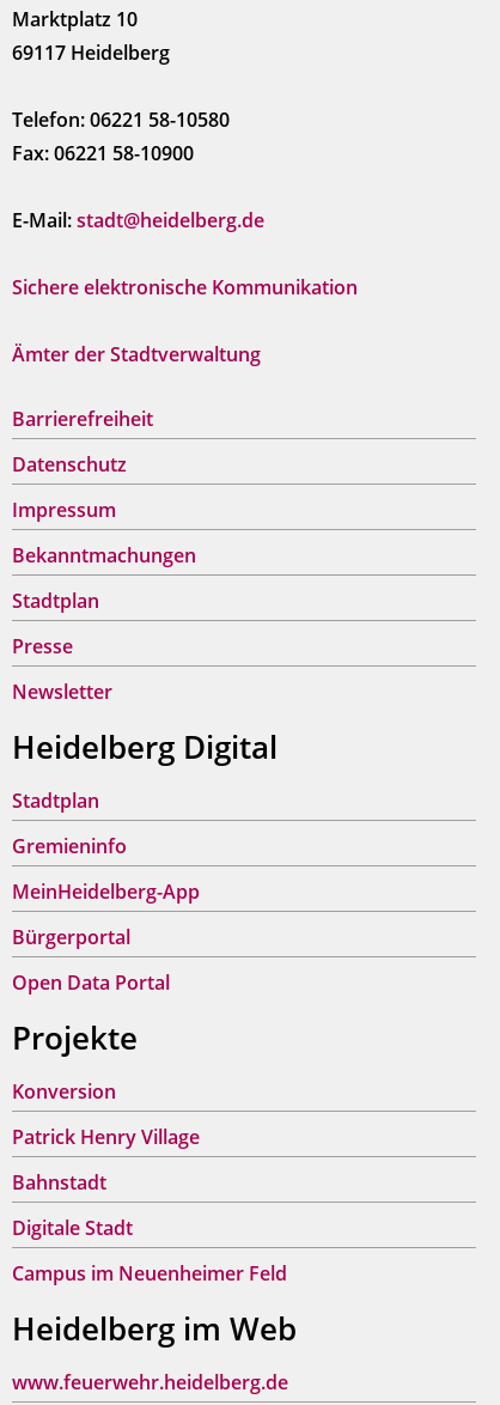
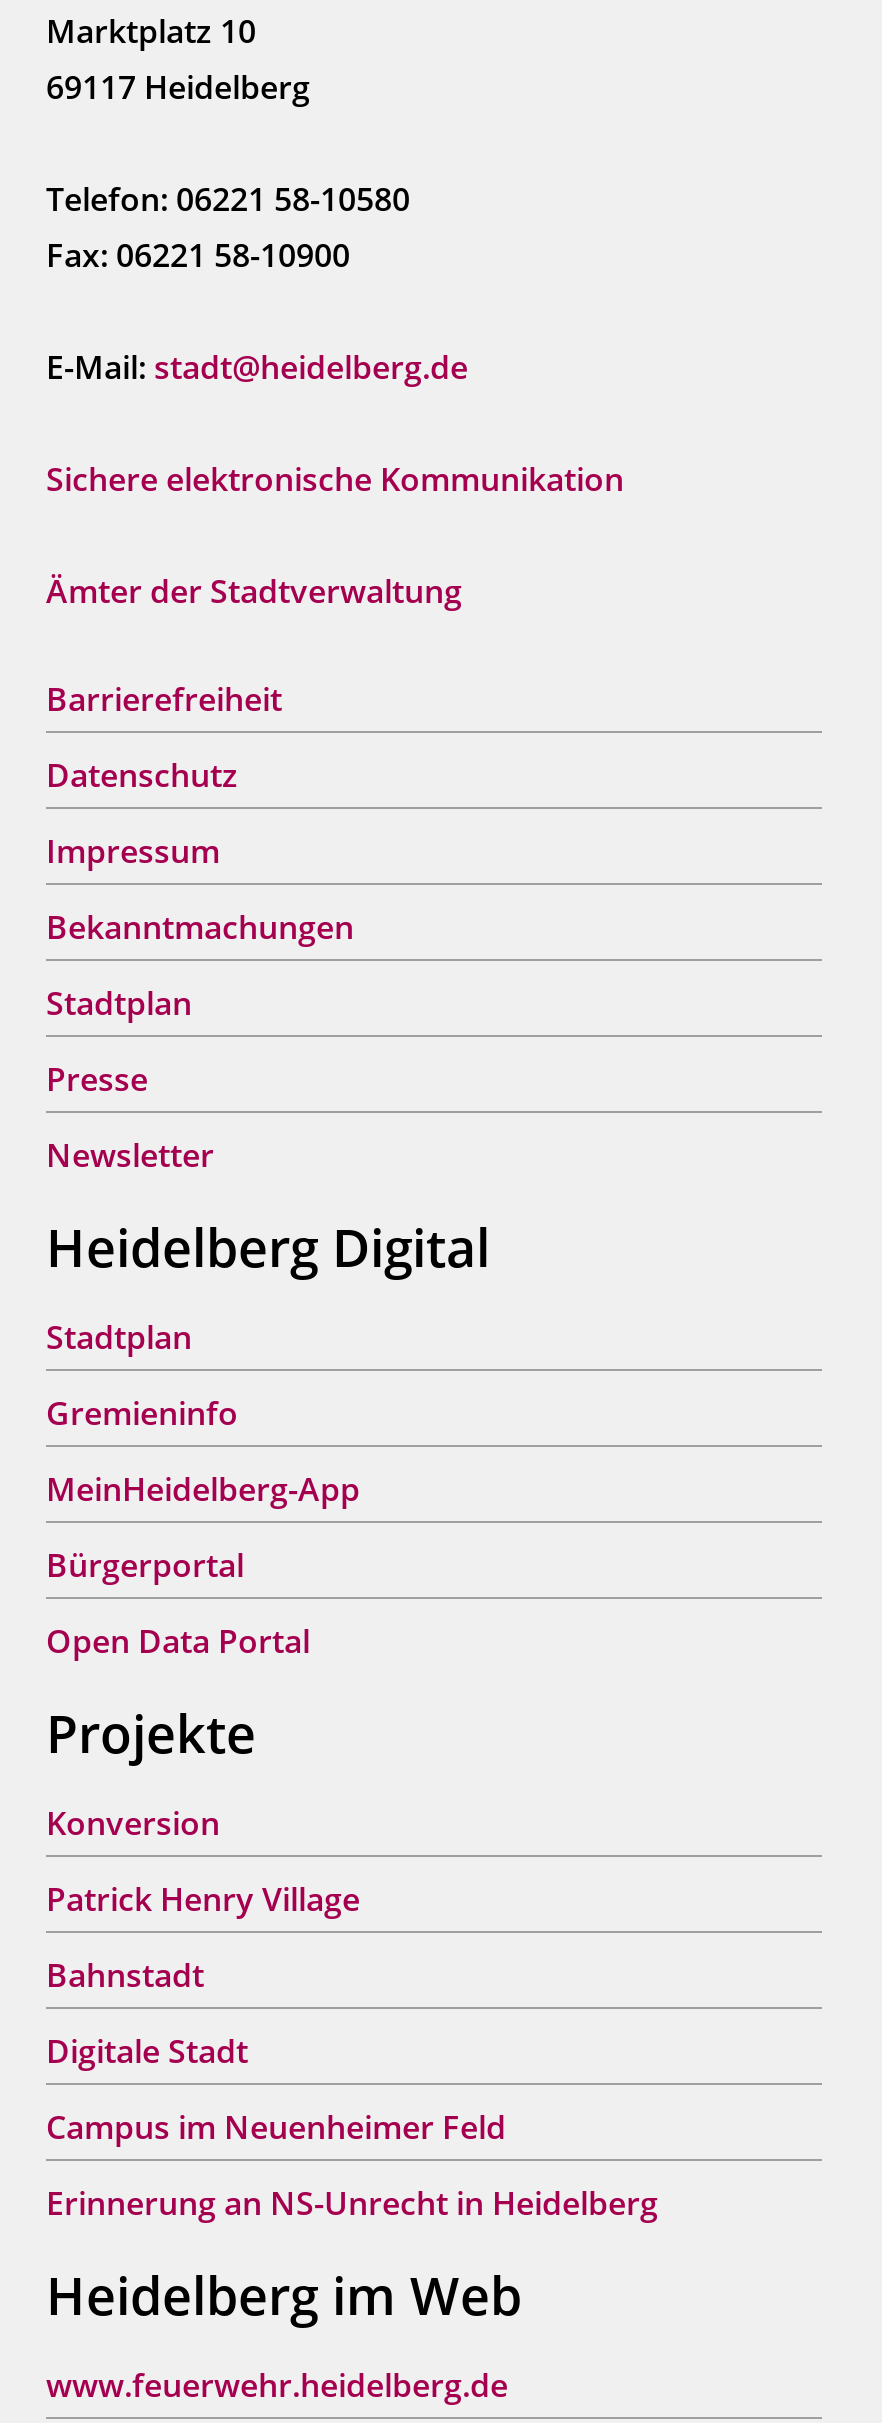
none -> [46,2180,658,2224] Erinnerung an NS-Unrecht in Heidelberg

